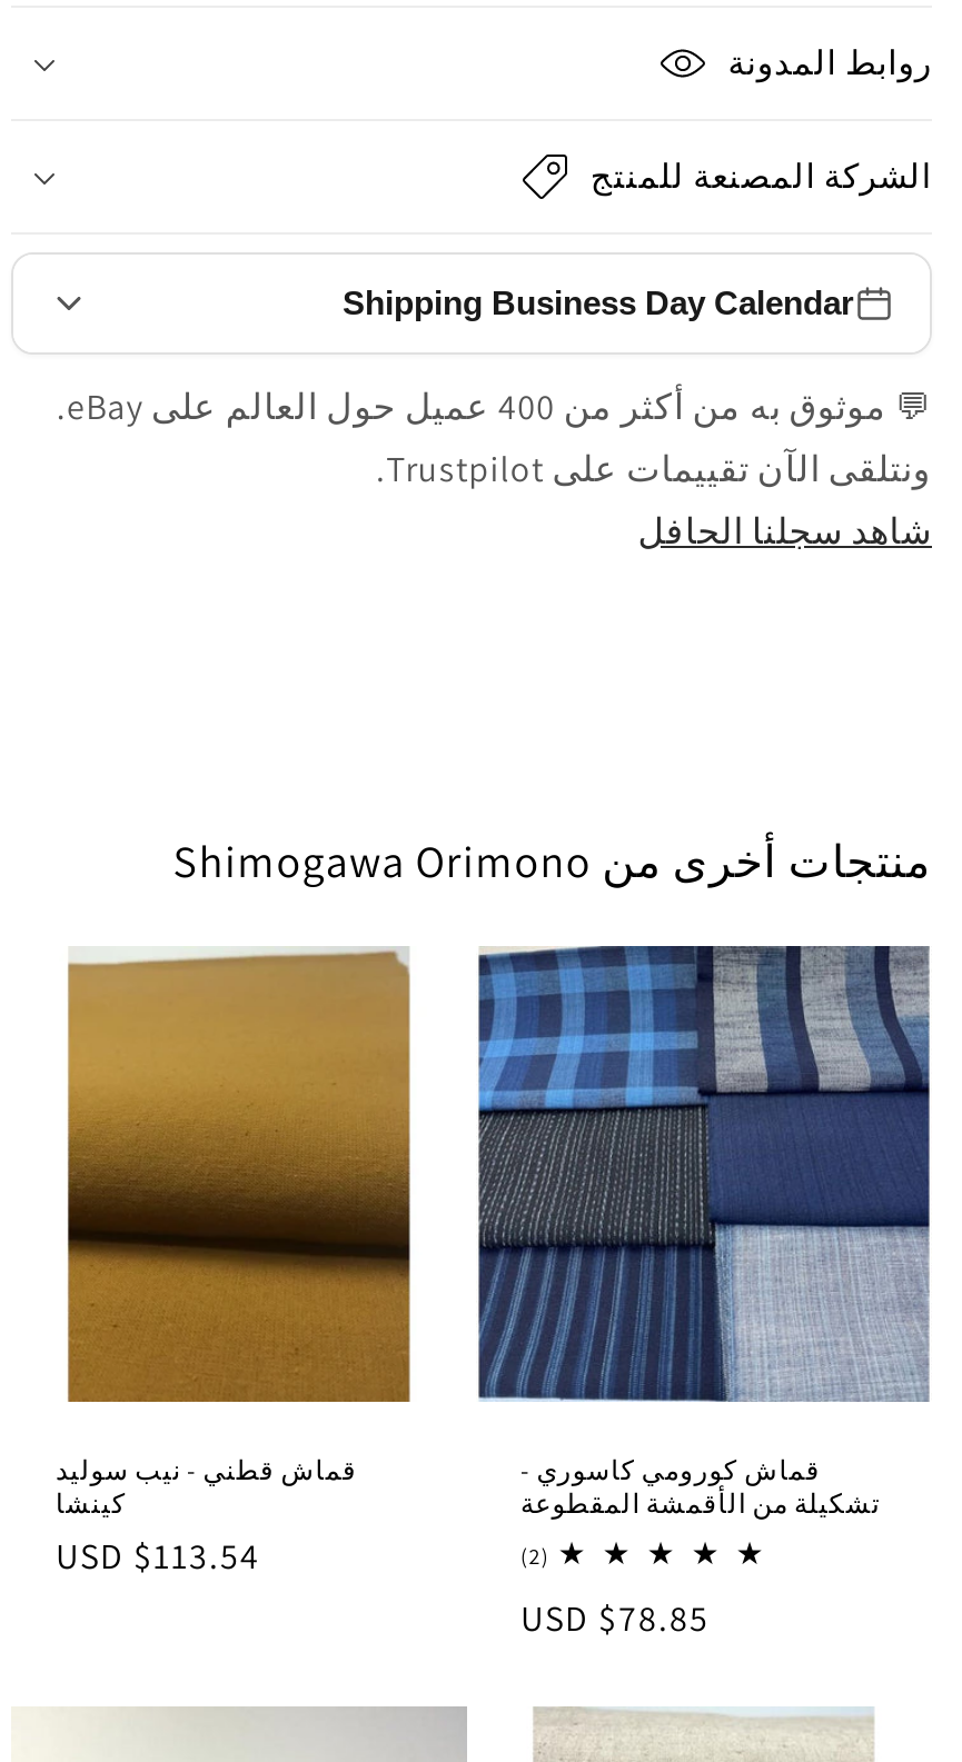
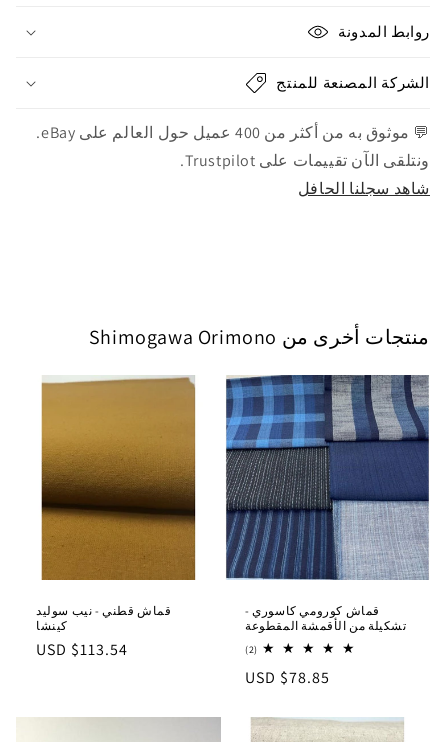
[343,283,854,321] Shipping Business Day Calendar -> none

